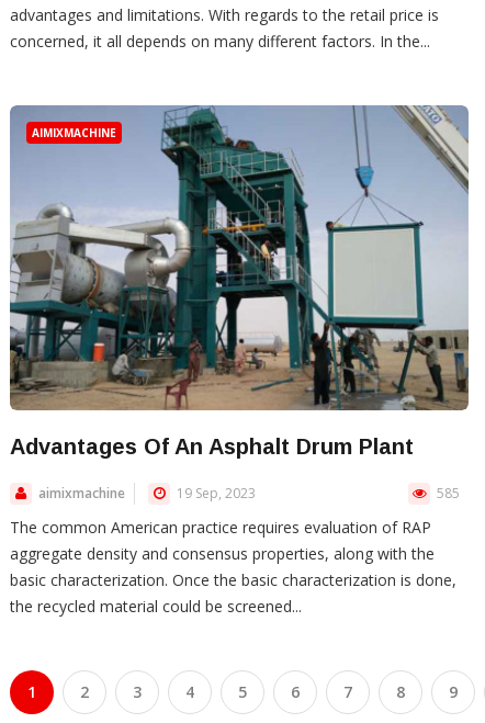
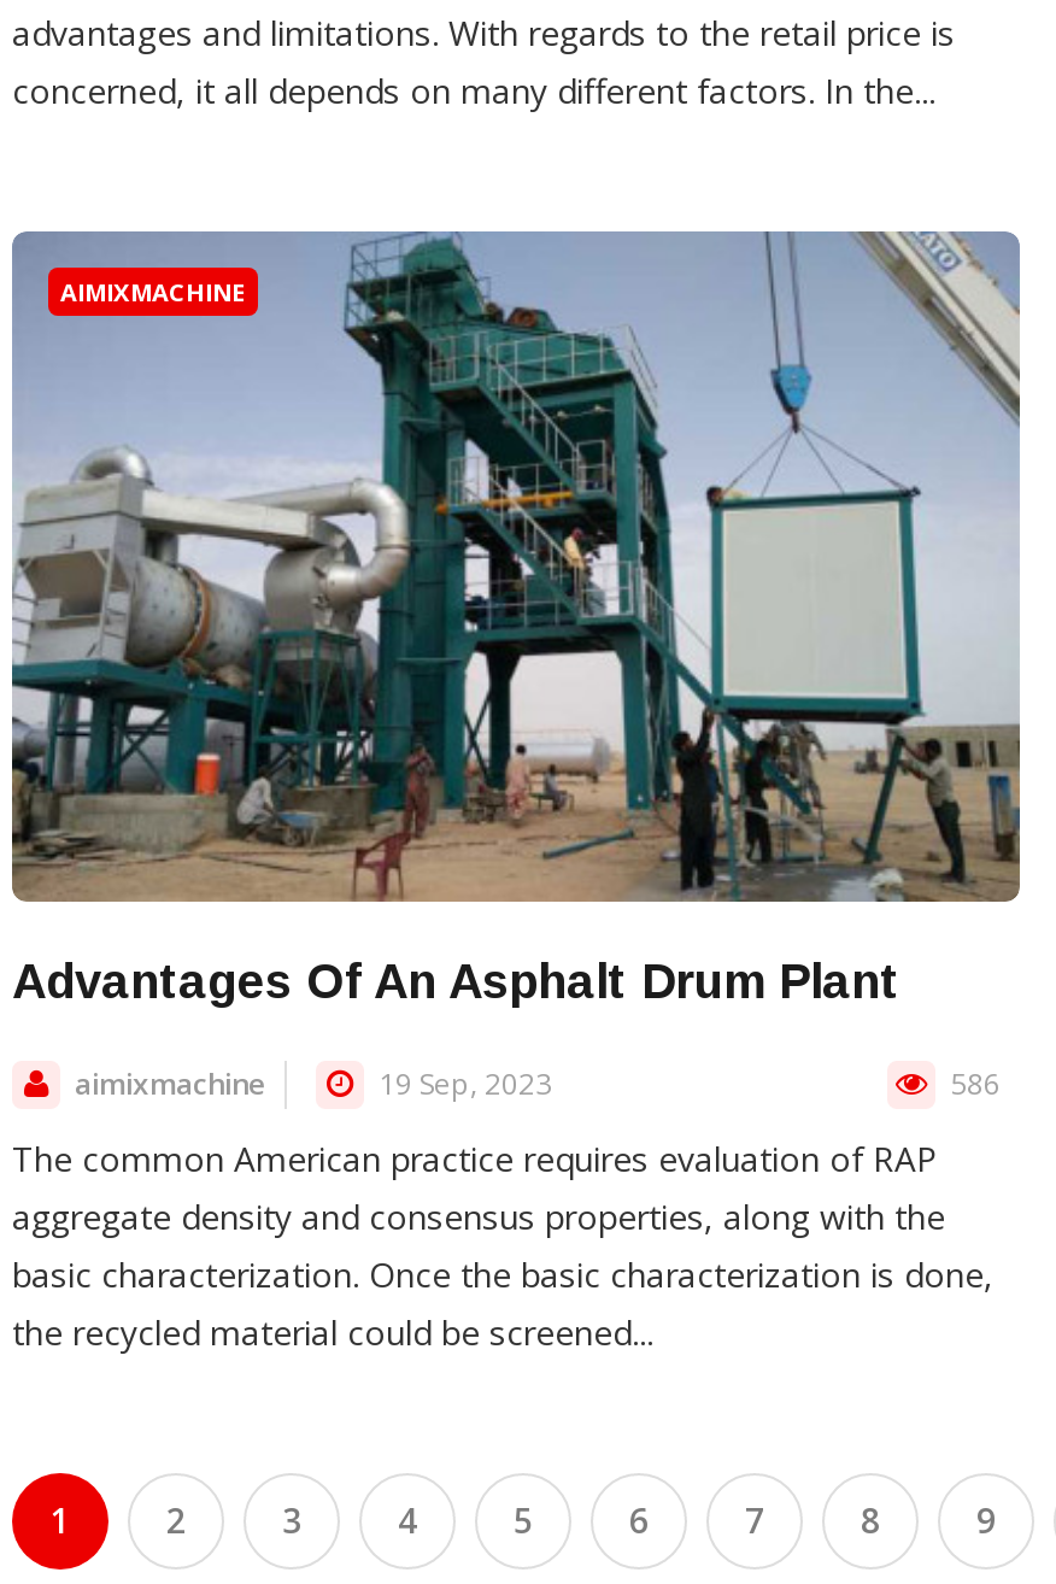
[433,484,460,502] 585 -> [943,1063,1001,1104] 586

